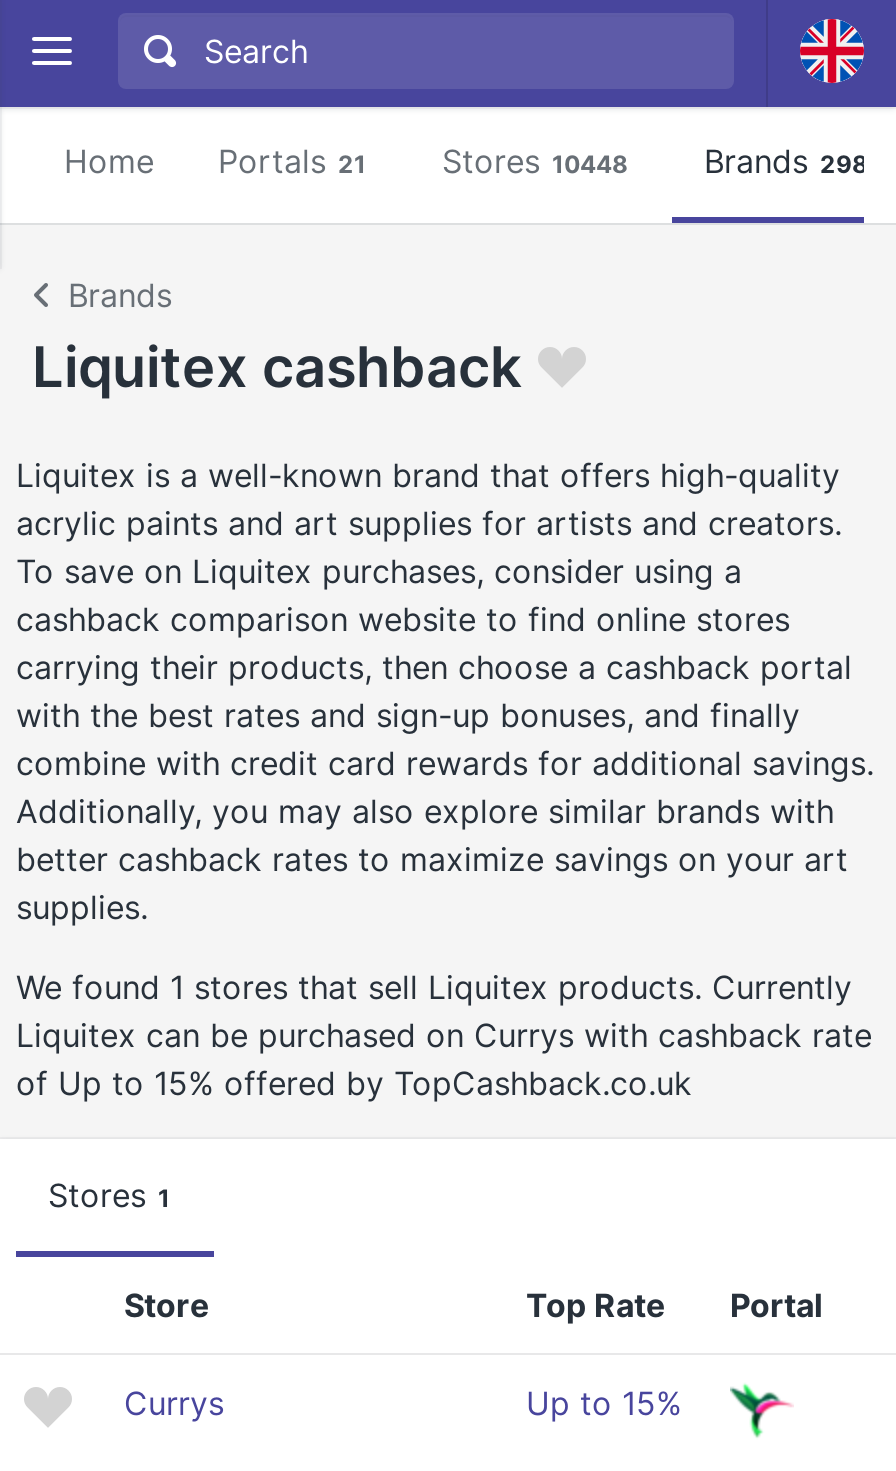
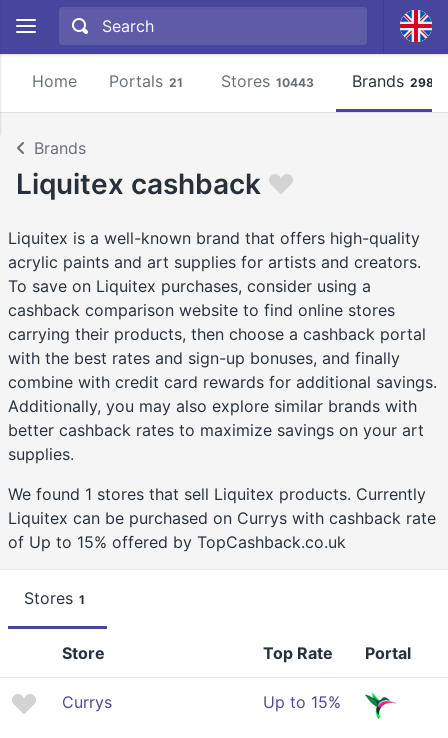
[442,141,628,181] Stores 10448 -> [221,71,314,91] Stores 10443

